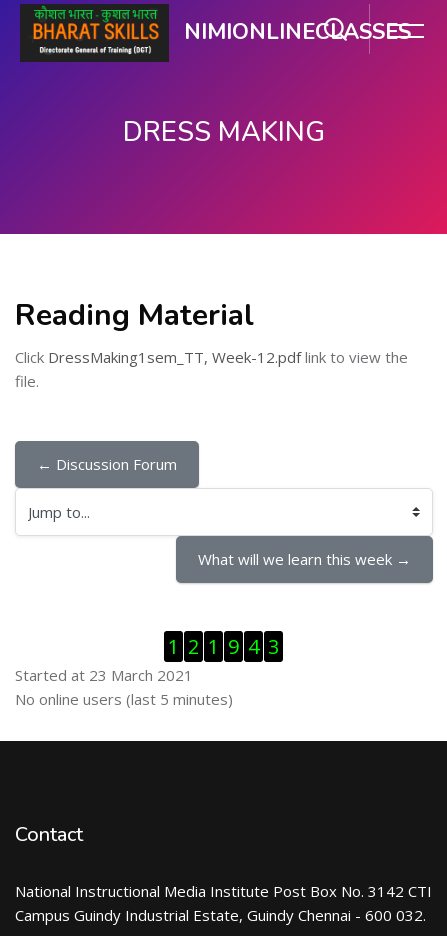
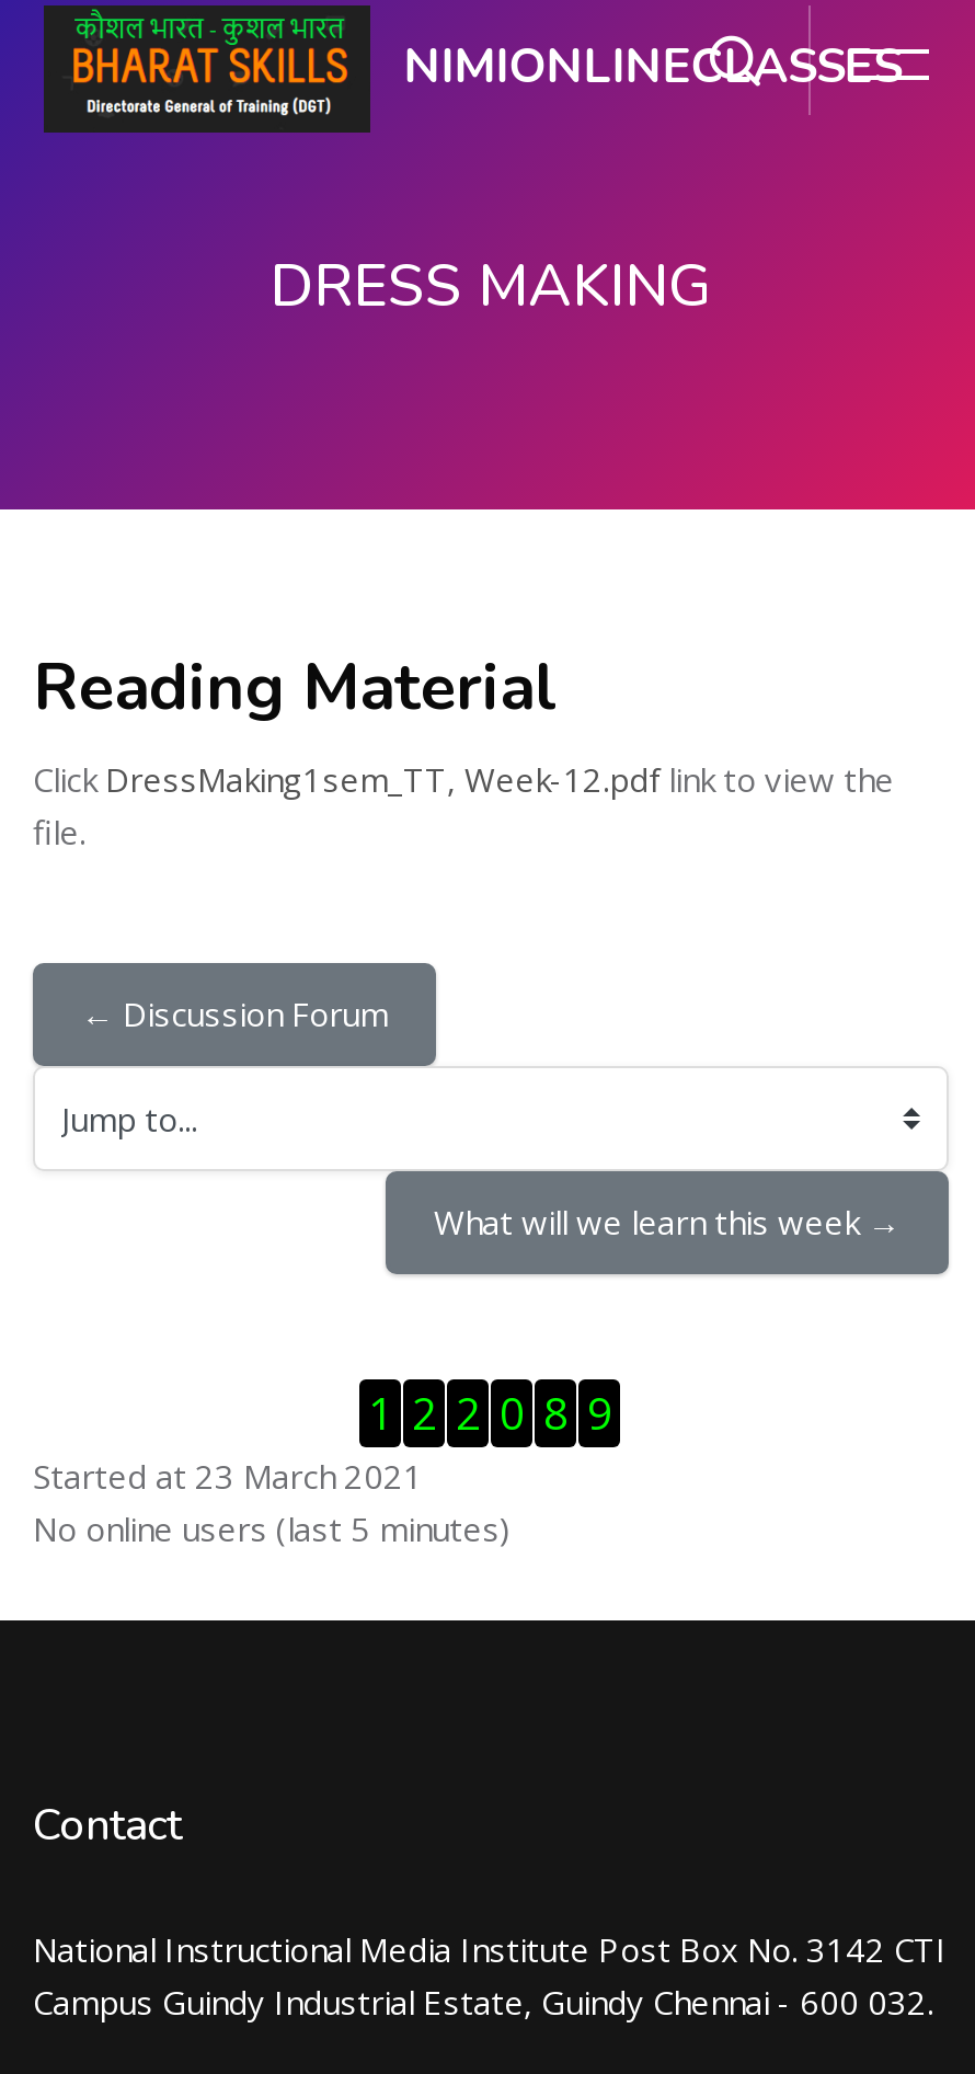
[168,633,279,660] 1 2 1 9 4 3 -> [368,1384,611,1443] 1 2 2 0 8 9

